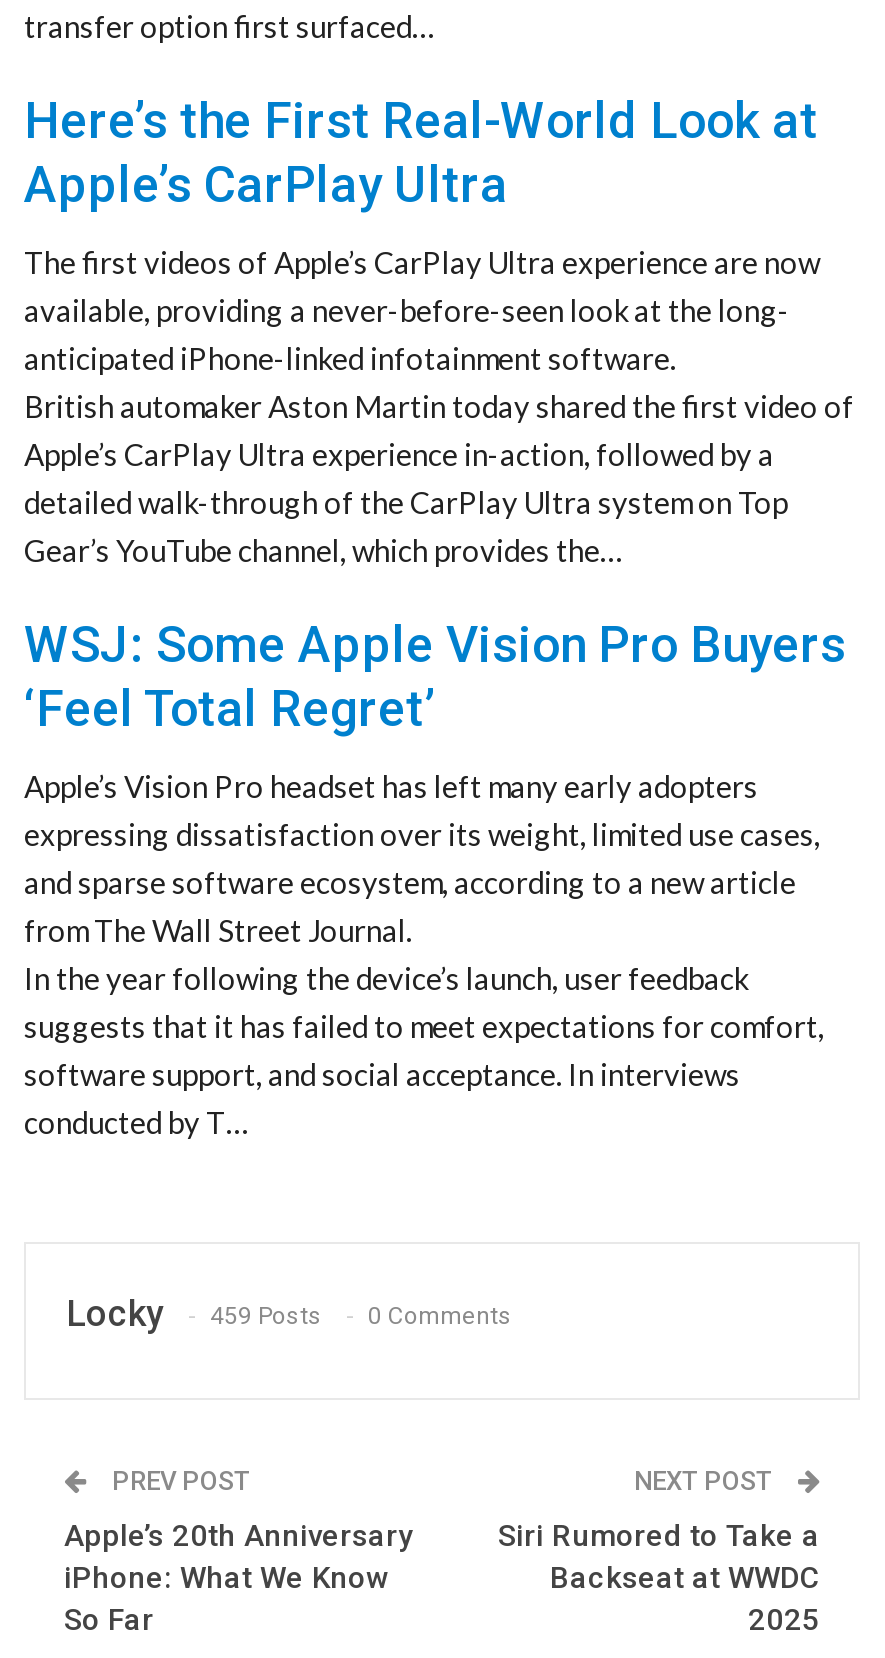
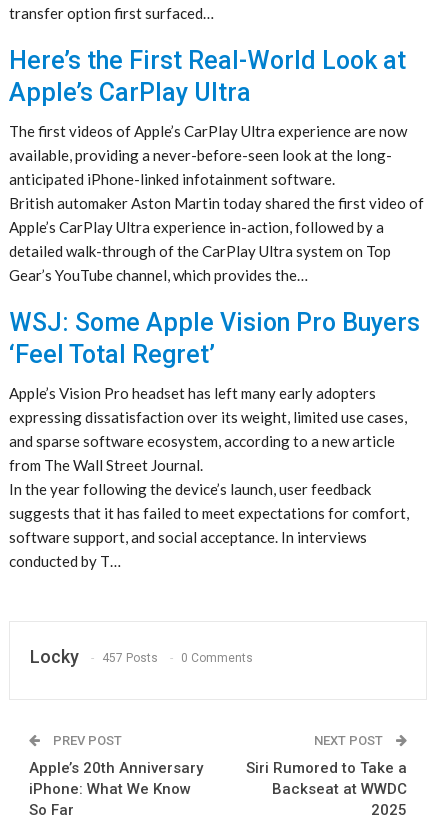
[66,1292,512,1334] Locky 459 Posts 0 Comments -> [30,646,253,667] Locky 457 Posts 0 Comments

